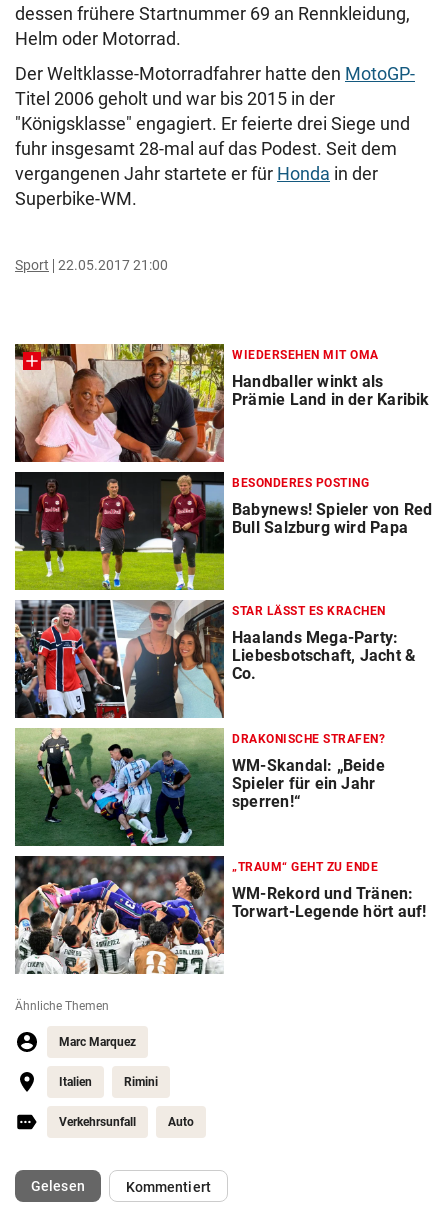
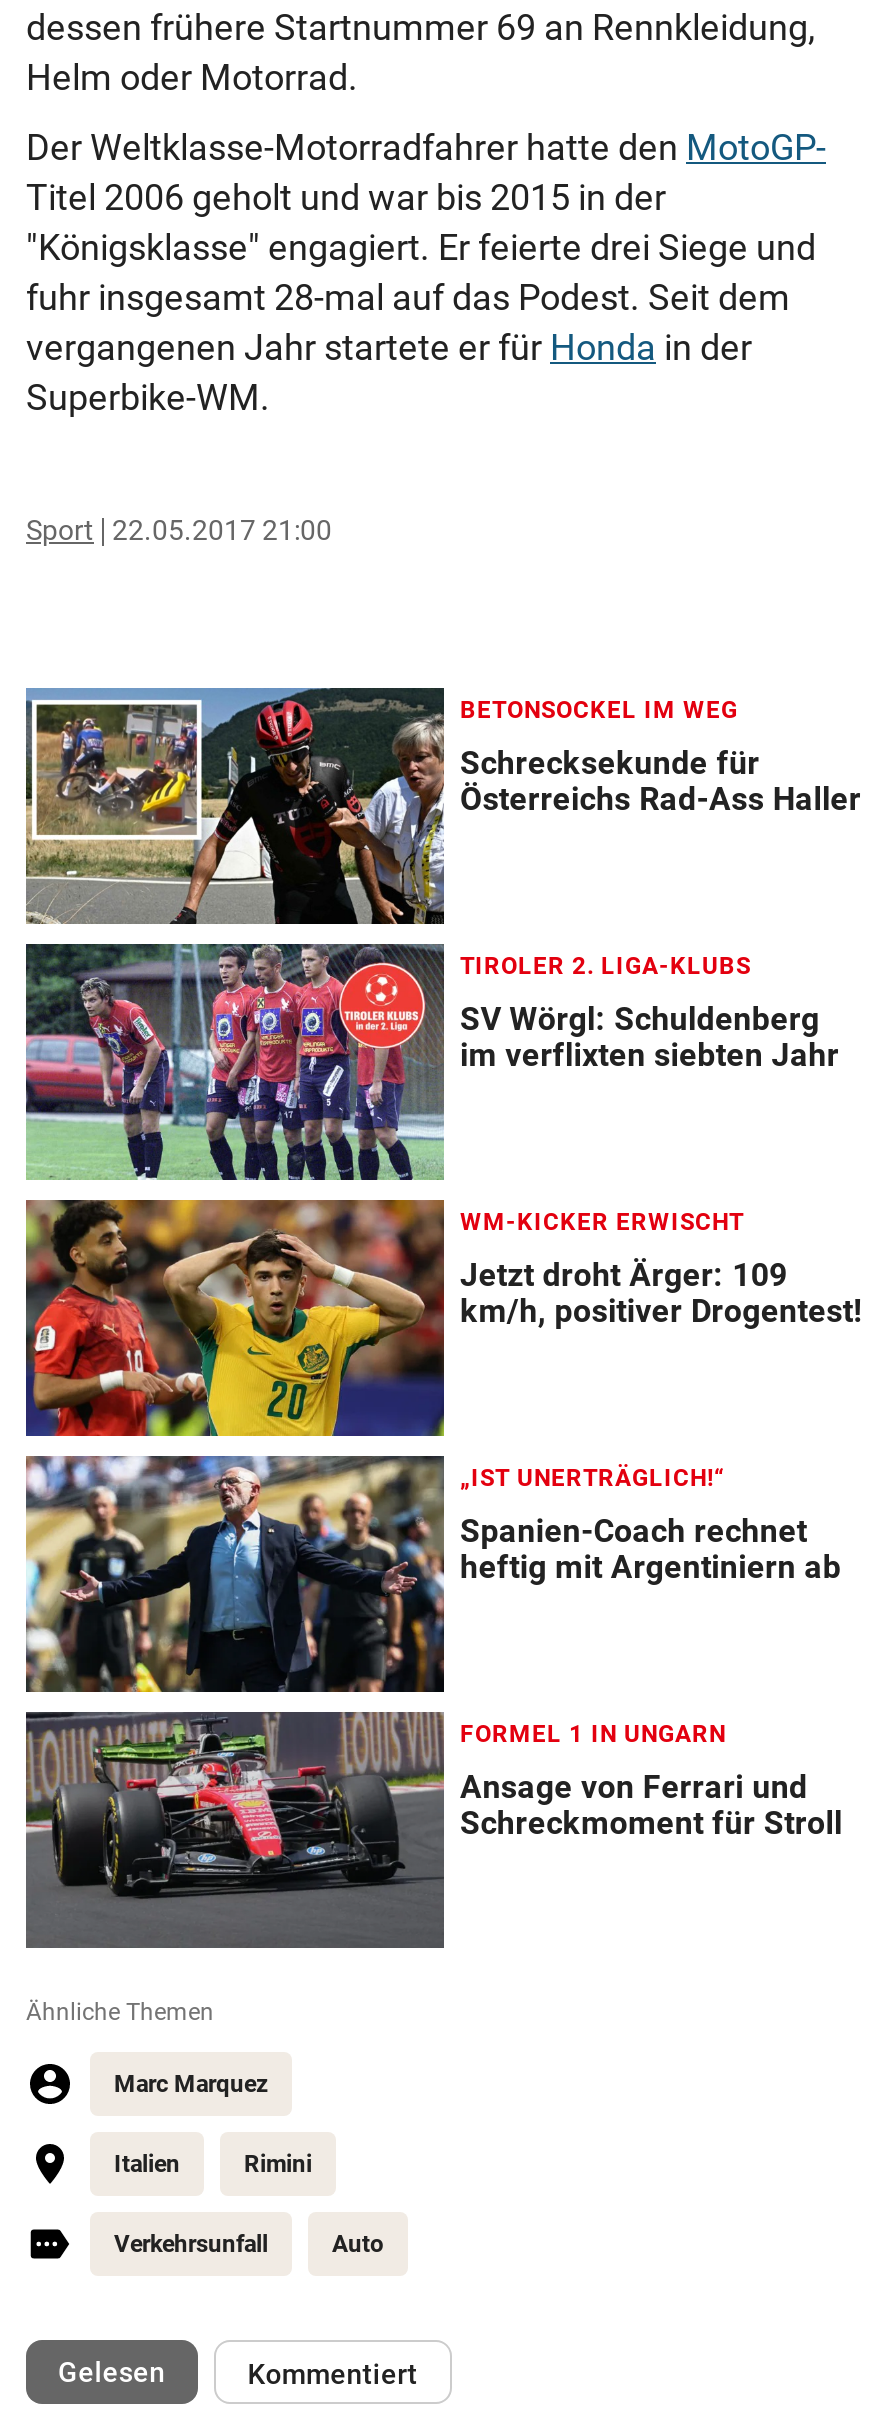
[14,343,378,463] [image] | WIEDERSEHEN MIT OMA -> [24,686,738,926] [image] | BETONSOCKEL IM WEG
[232,372,430,409] Handballer winkt als | Prämie Land in der Karibik -> [460,744,861,818] Schrecksekunde für | Österreichs Rad-Ass Haller
[14,471,369,591] [image] | BESONDERES POSTING -> [24,942,751,1182] [image] | TIROLER 2. LIGA-KLUBS
[232,500,432,537] Babynews! Spieler von Red | Bull Salzburg wird Papa -> [460,1000,839,1074] SV Wörgl: Schuldenberg | im verflixten siebten Jahr
[14,599,385,719] [image] | STAR LÄSST ES KRACHEN -> [24,1198,744,1438] [image] | WM-KICKER ERWISCHT
[232,628,416,683] Haalands Mega-Party: | Liebesbotschaft, Jacht & | Co. -> [460,1256,862,1330] Jetzt droht Ärger: 109 | km/h, positiver Drogentest!
[14,728,385,847] [image] | DRAKONISCHE STRAFEN? -> [24,1454,725,1694] [image] | „IST UNERTRÄGLICH!“
[232,756,385,811] WM-Skandal: „Beide | Spieler für ein Jahr | sperren!“ -> [460,1513,841,1587] Spanien-Coach rechnet | heftig mit Argentiniern ab
[14,856,378,975] [image] | „TRAUM“ GEHT ZU ENDE -> [24,1712,726,1950] [image] | FORMEL 1 IN UNGARN
[232,884,426,921] WM-Rekord und Tränen: | Torwart-Legende hört auf! -> [460,1769,842,1843] Ansage von Ferrari und | Schreckmoment für Stroll

